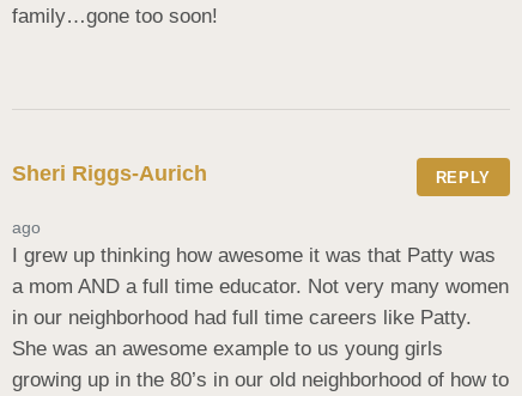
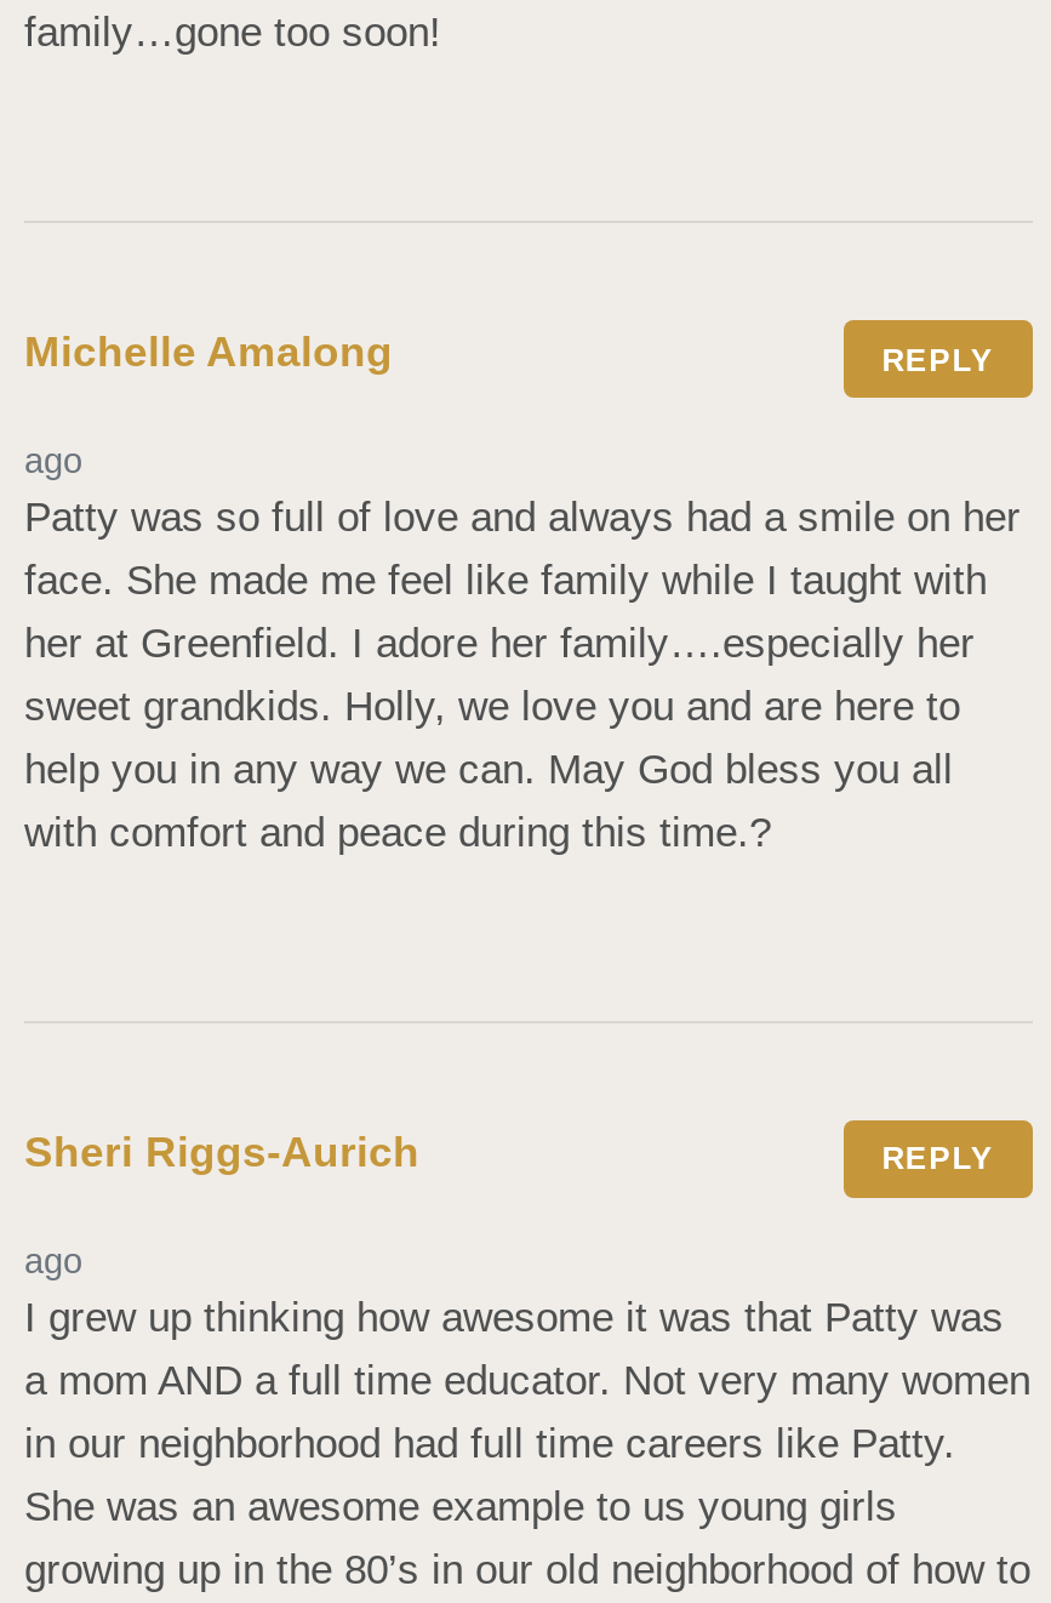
none -> [24,328,1021,856] Michelle Amalong | REPLY | ago | Patty was so full of love and always had a smile on her | face. She made me feel like family while I taught with | her at Greenfield. I adore her family….especially her | sweet grandkids. Holly, we love you and are here to | help you in any way we can. May God bless you all | with comfort and peace during this time.?

